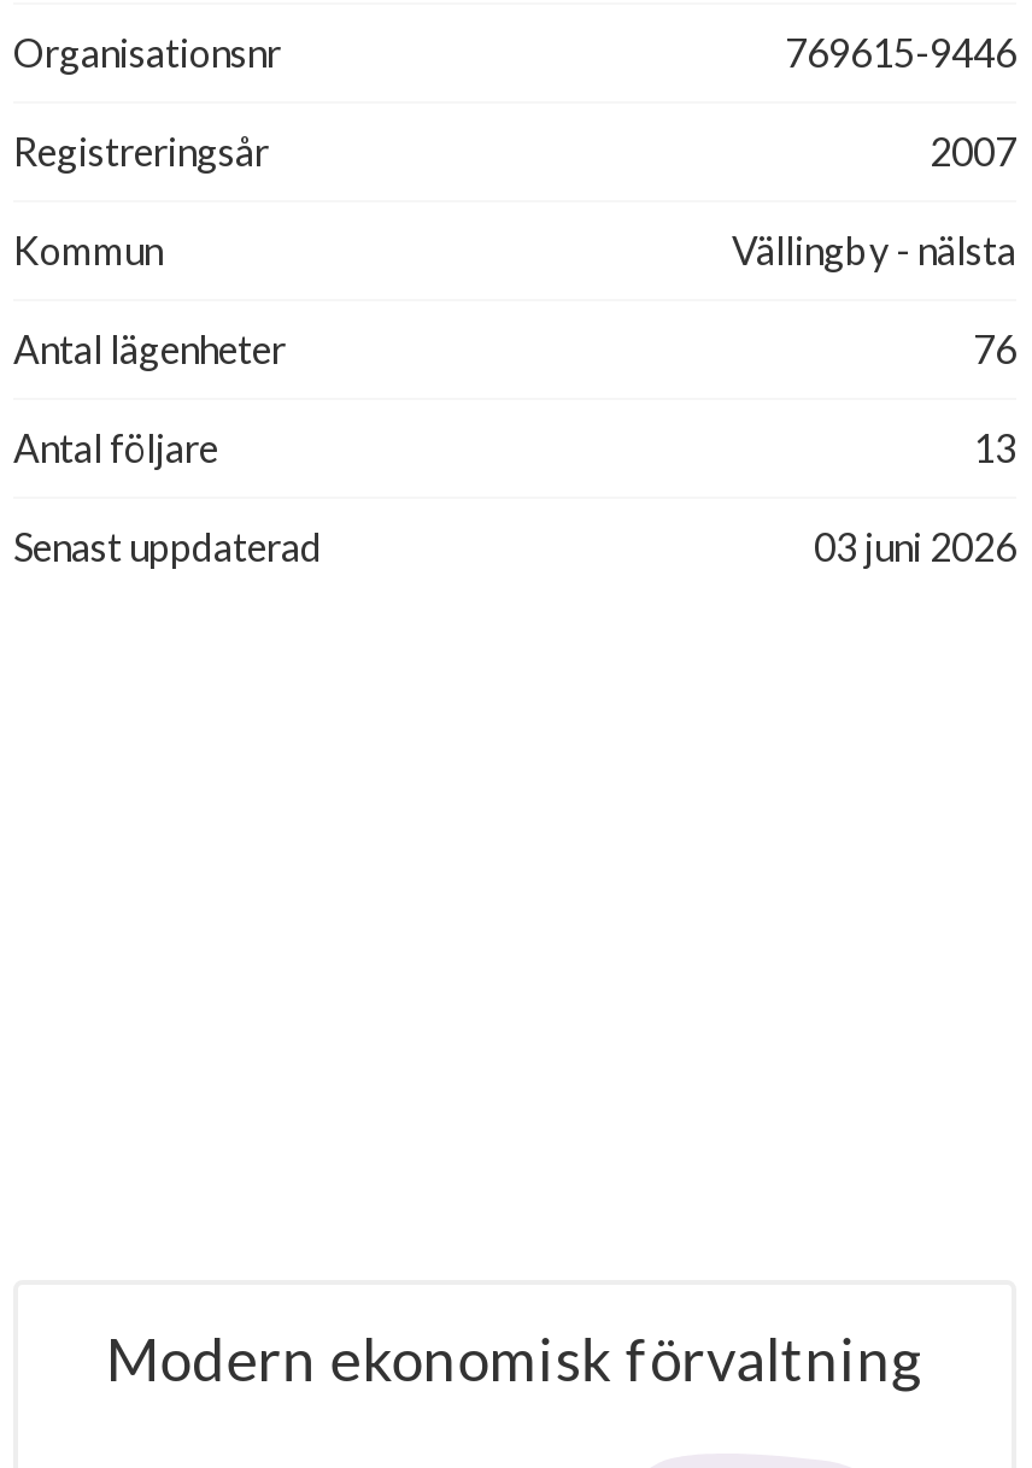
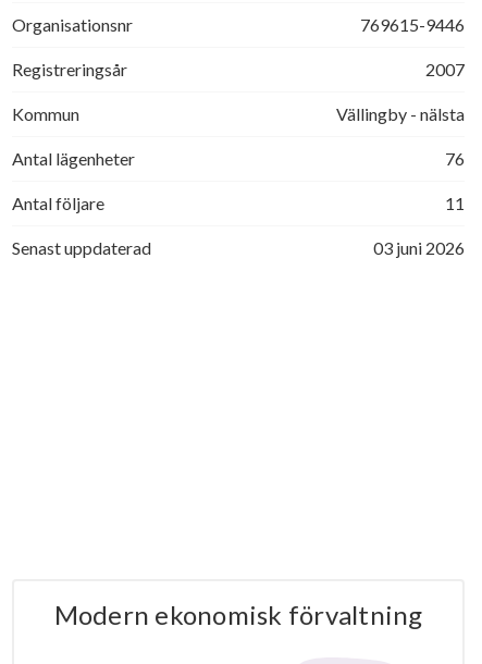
[973,424,1016,470] 13 -> [445,193,465,213] 11

